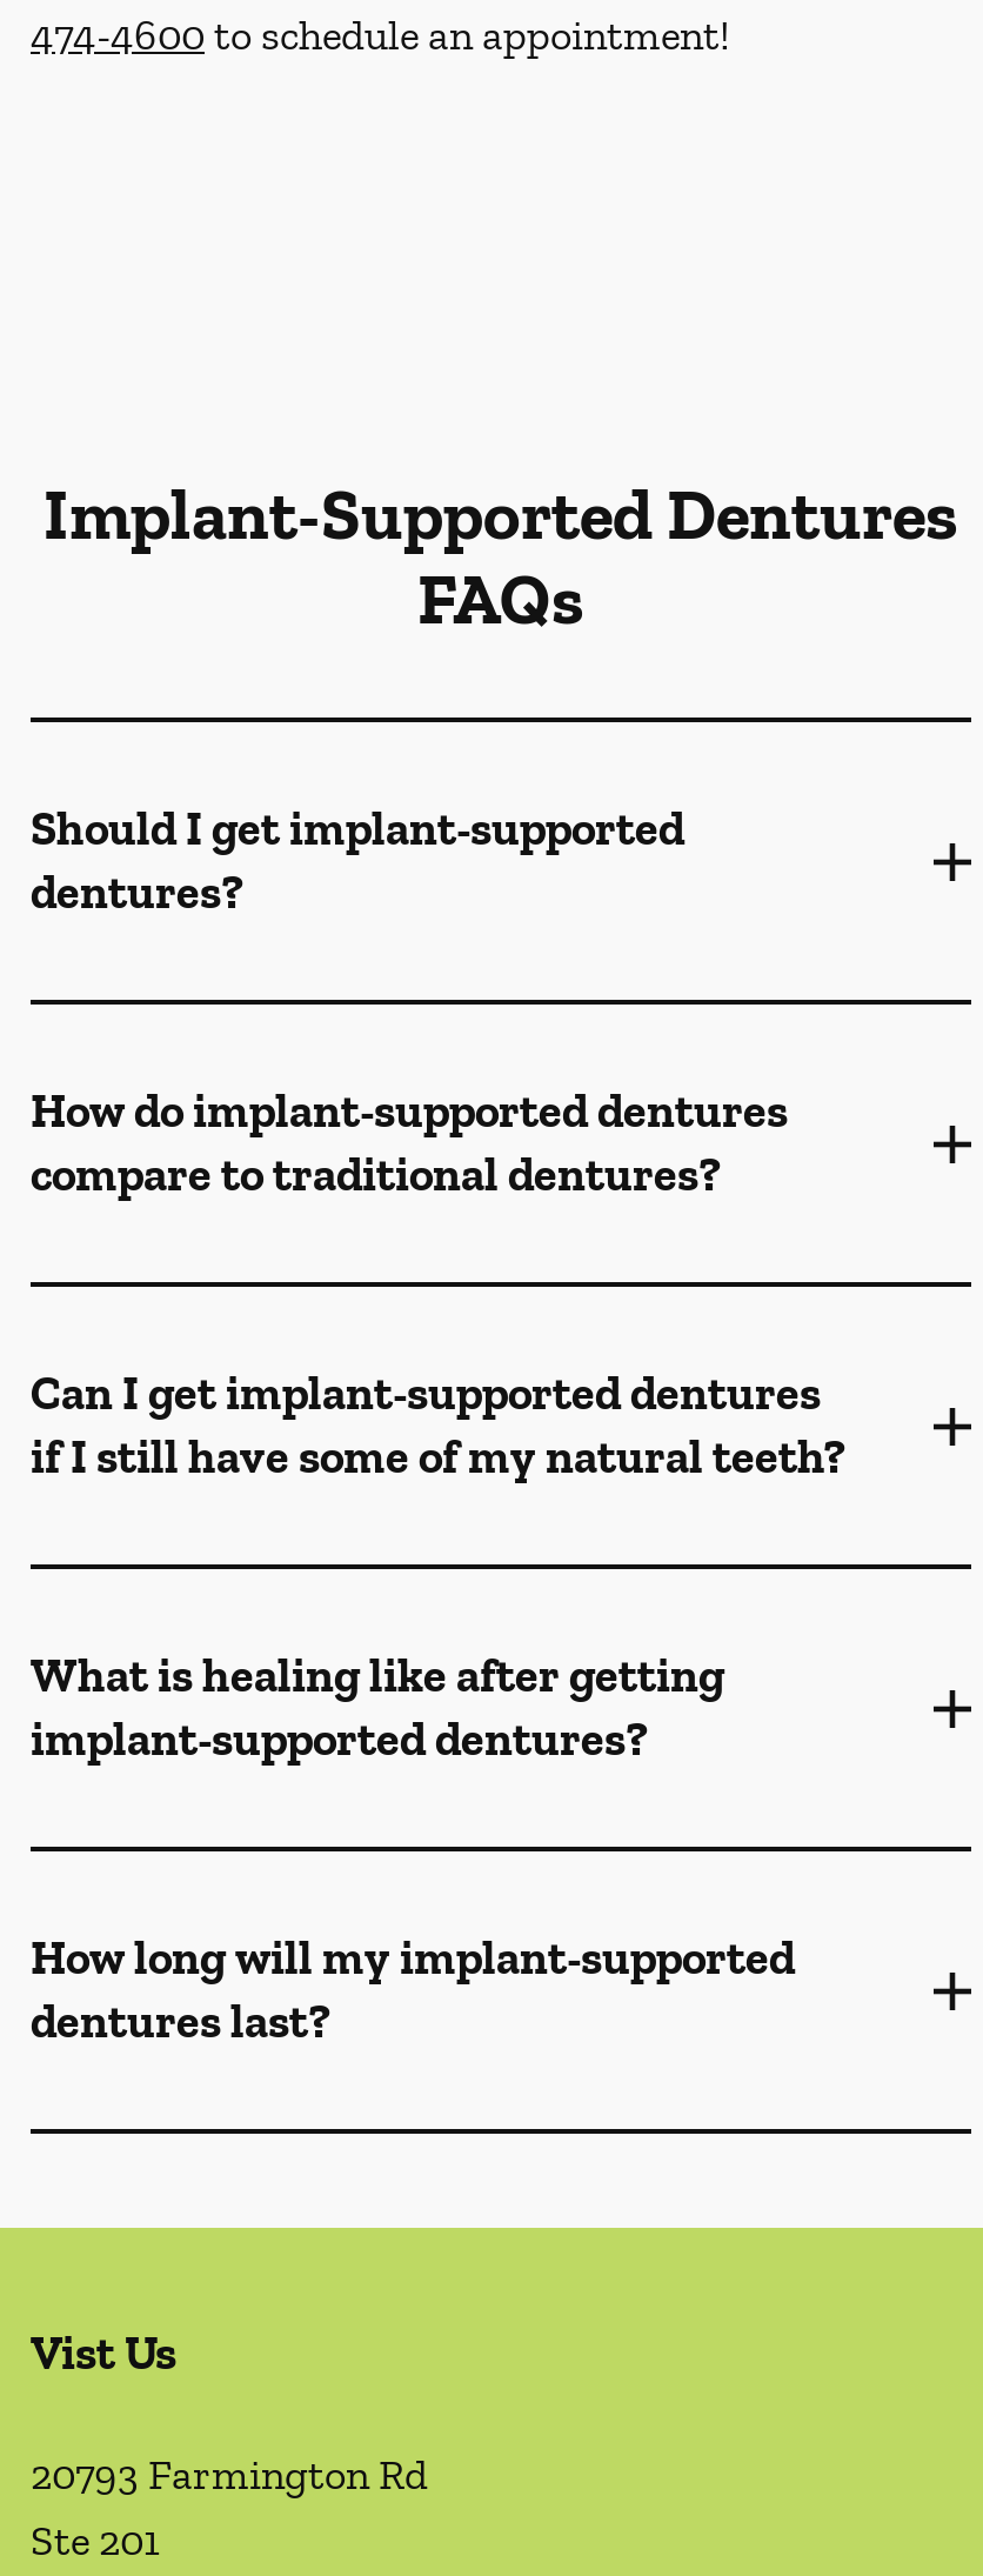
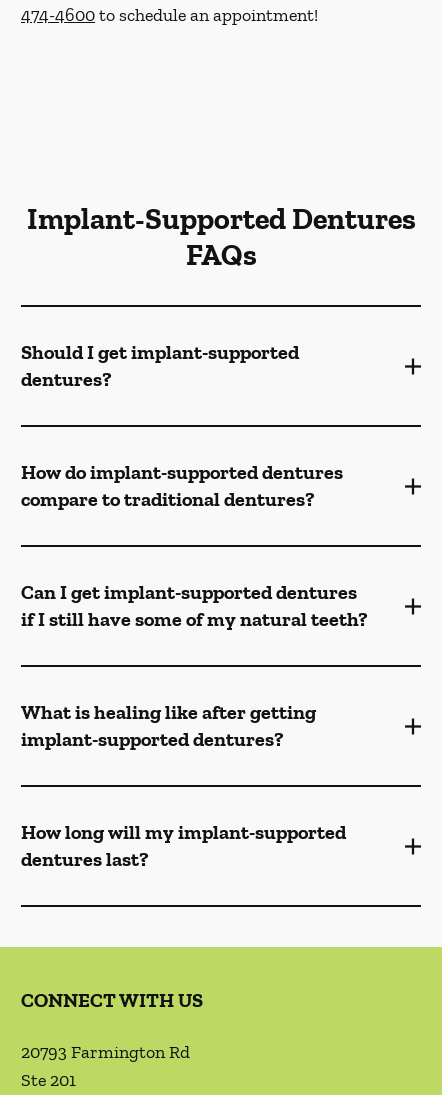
[31,2324,176,2381] Vist Us -> [21,988,203,1012] CONNECT WITH US

